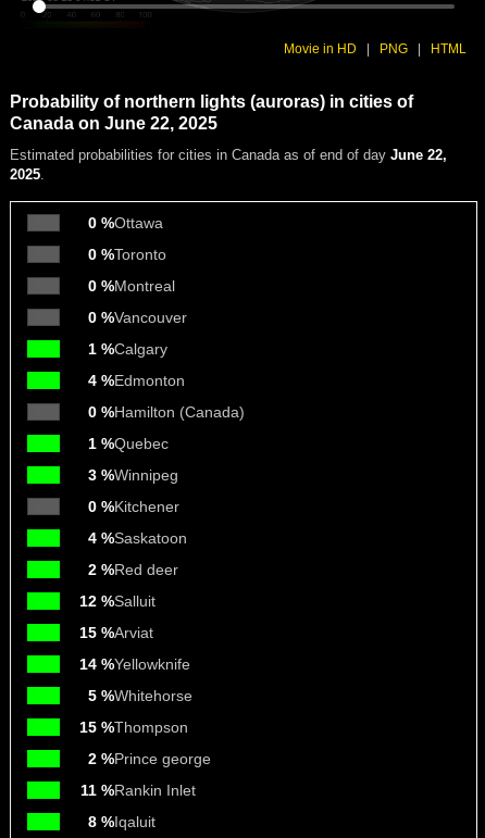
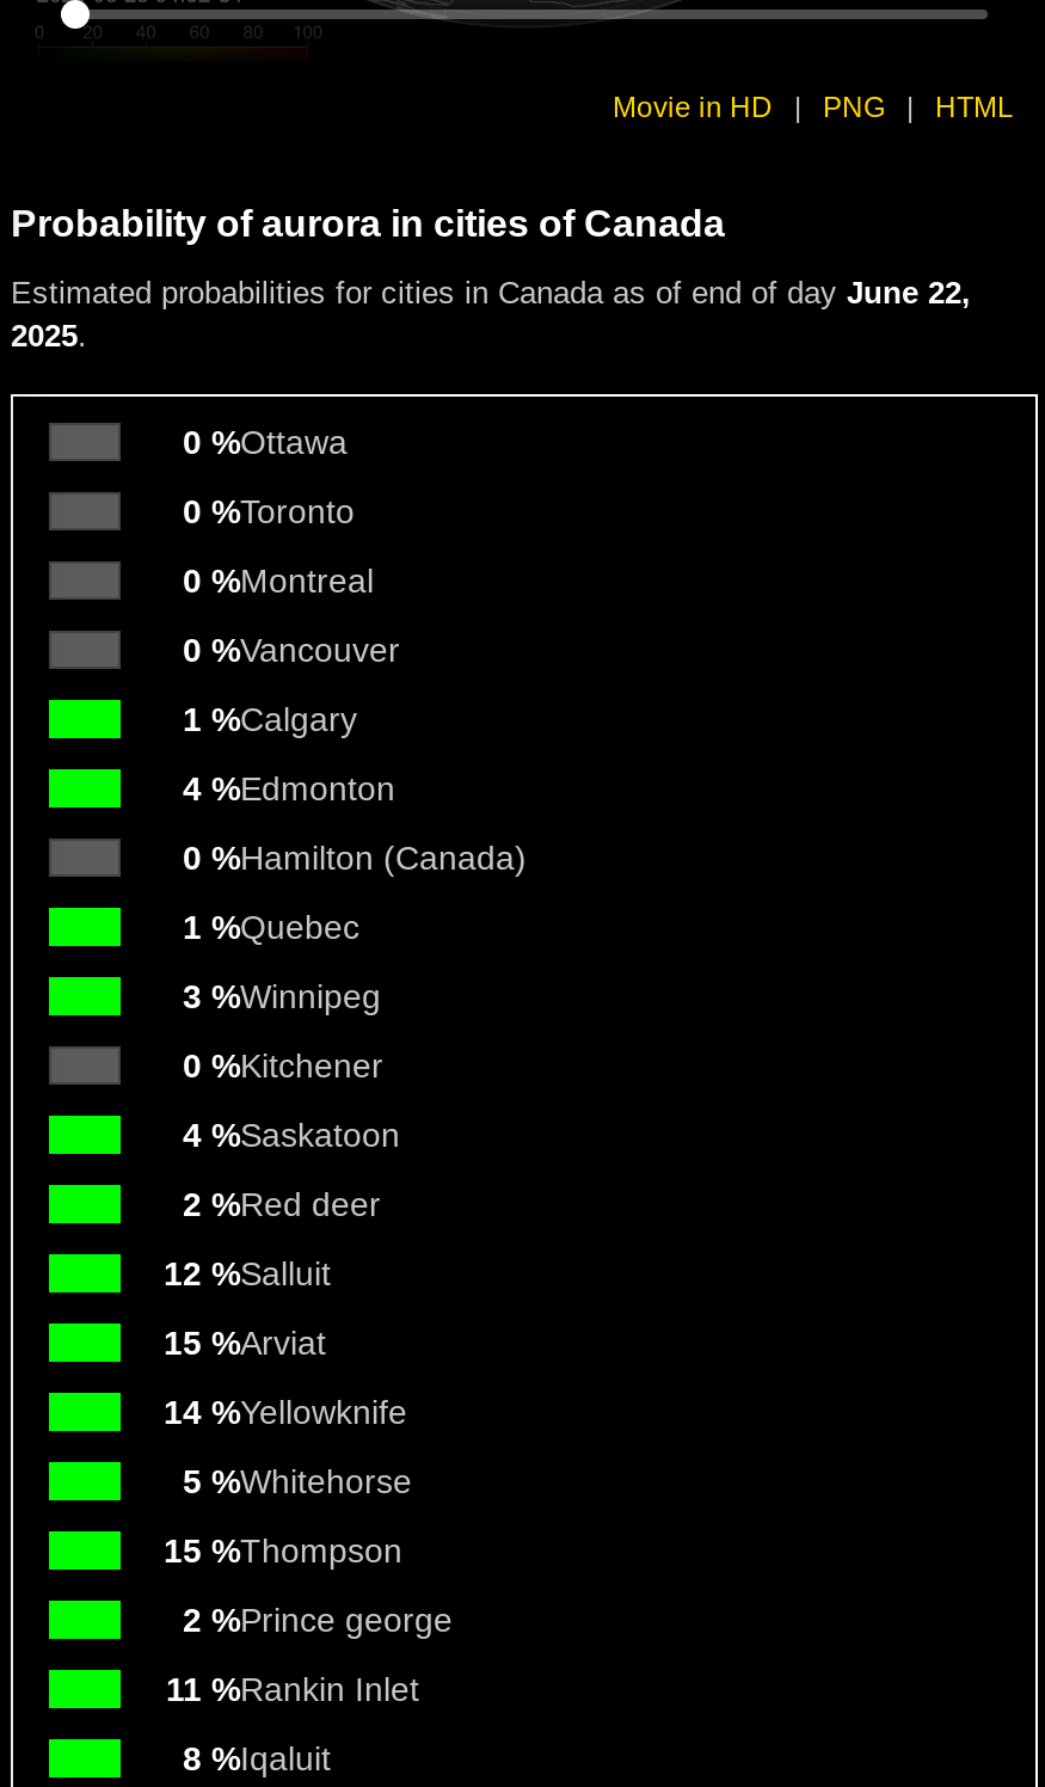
[10,92,413,132] Probability of northern lights (auroras) in cities of | Canada on June 22, 2025 -> [11,203,725,243] Probability of aurora in cities of Canada

